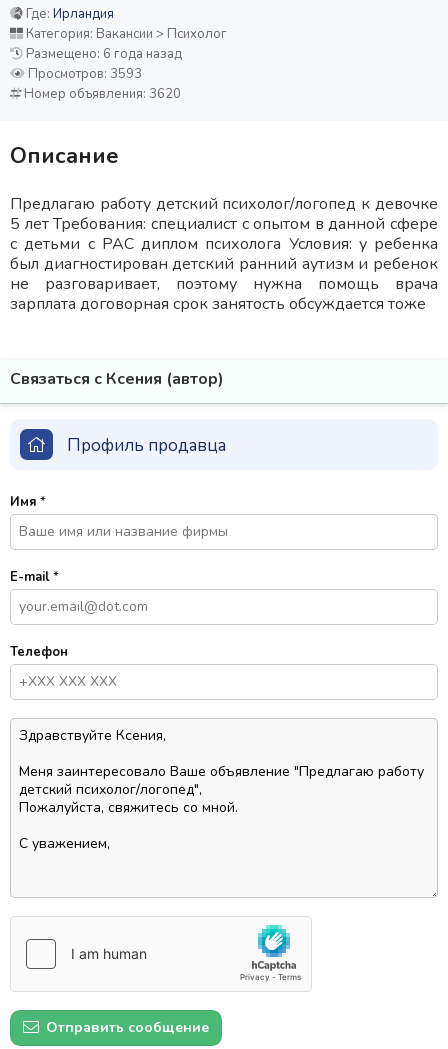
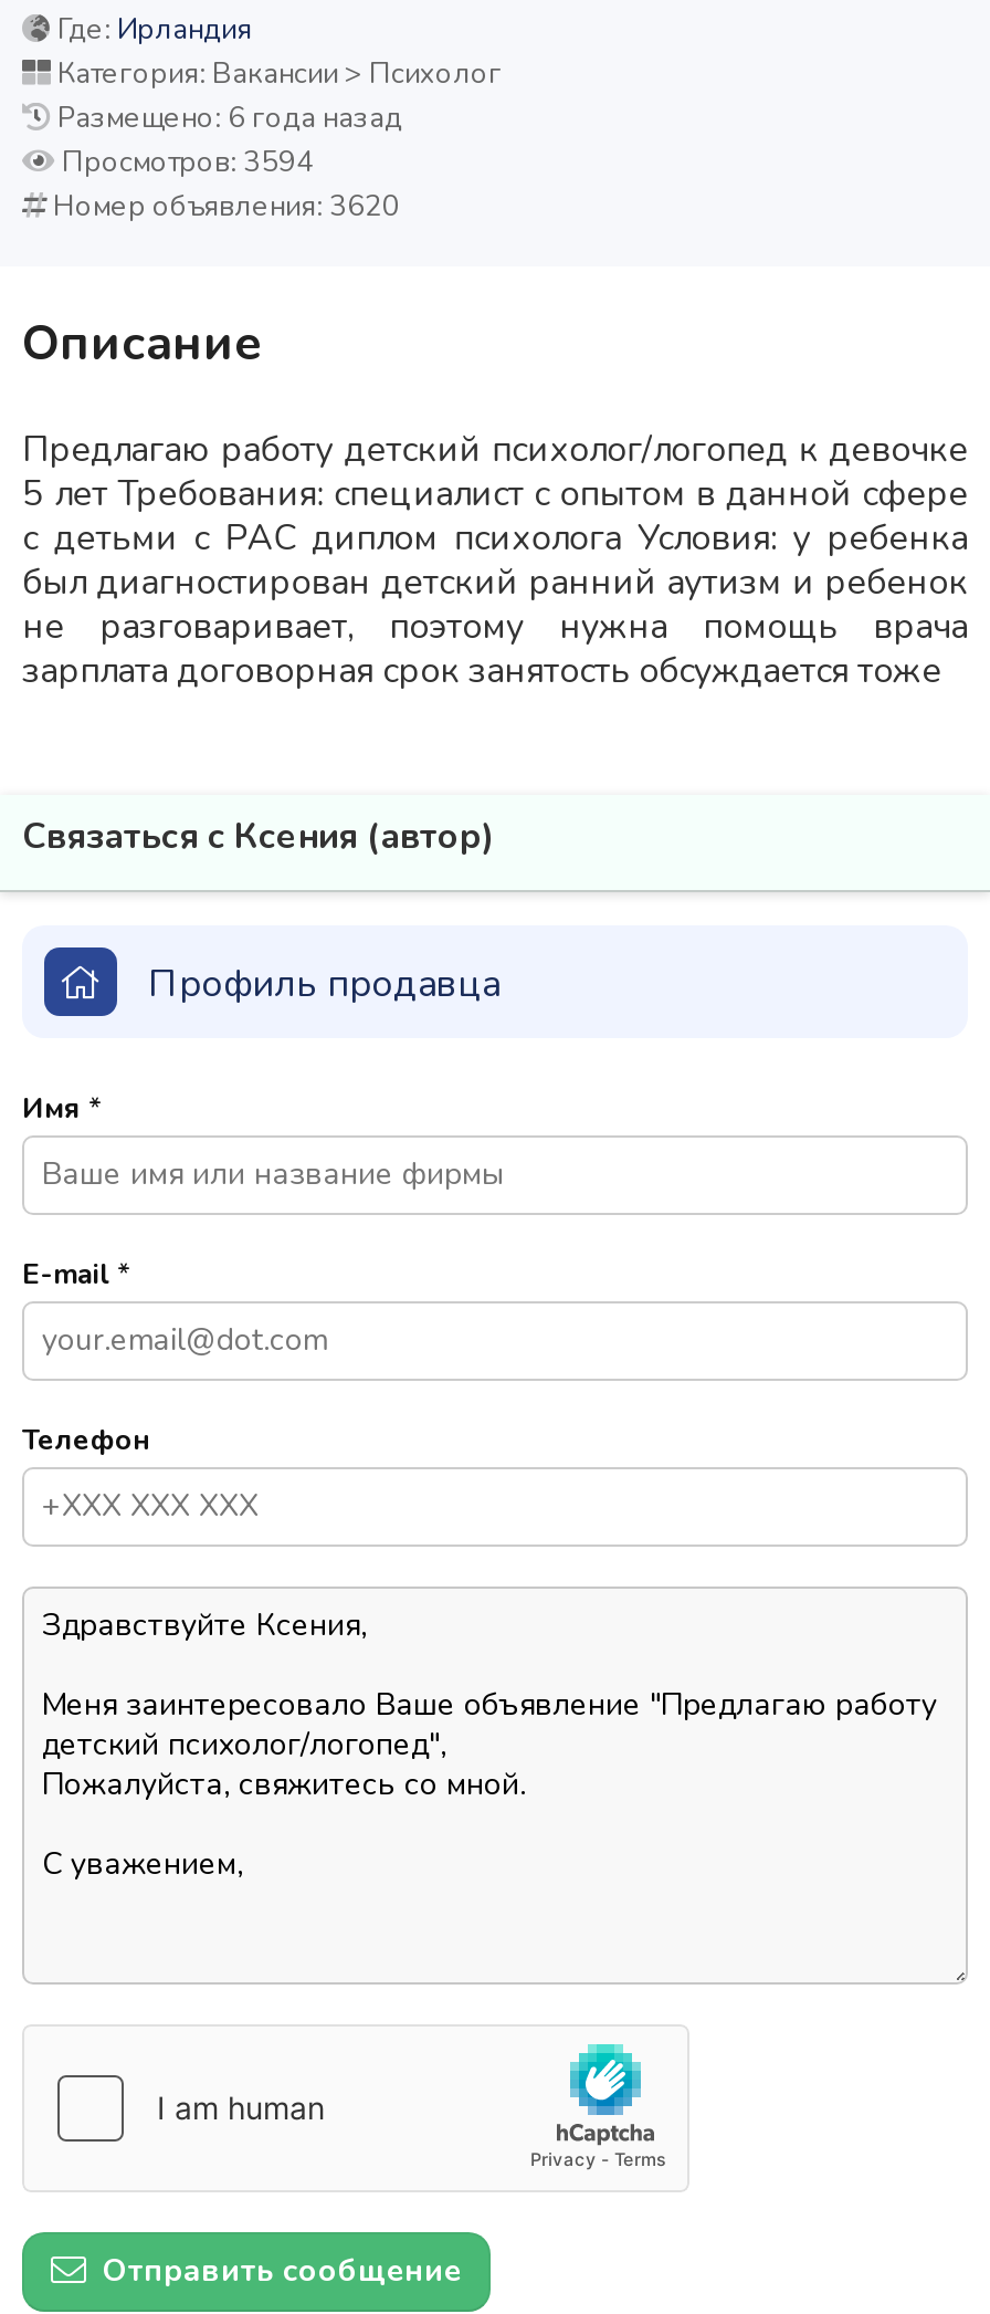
[25,65,142,83] Просмотров: 3593 -> [55,143,314,182] Просмотров: 3594

